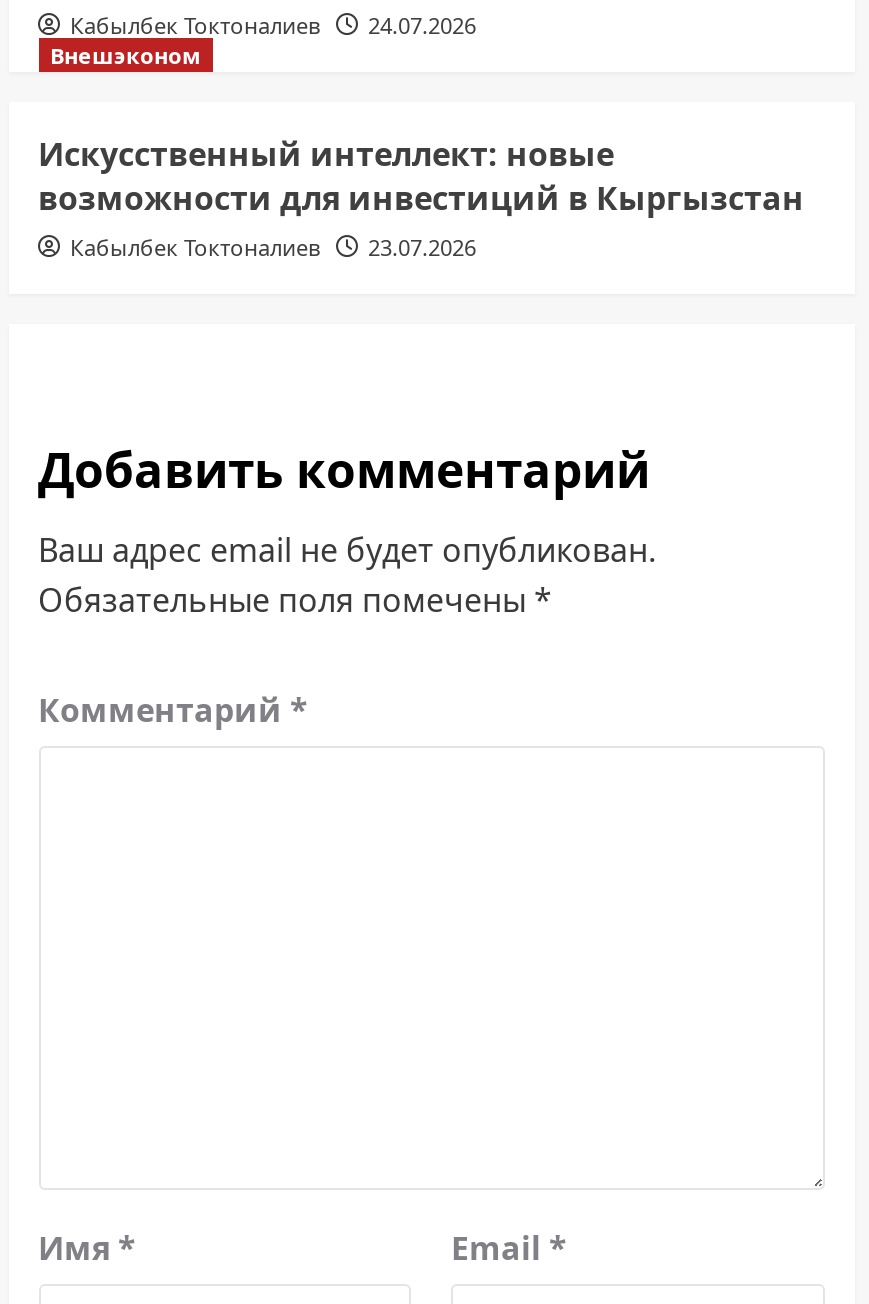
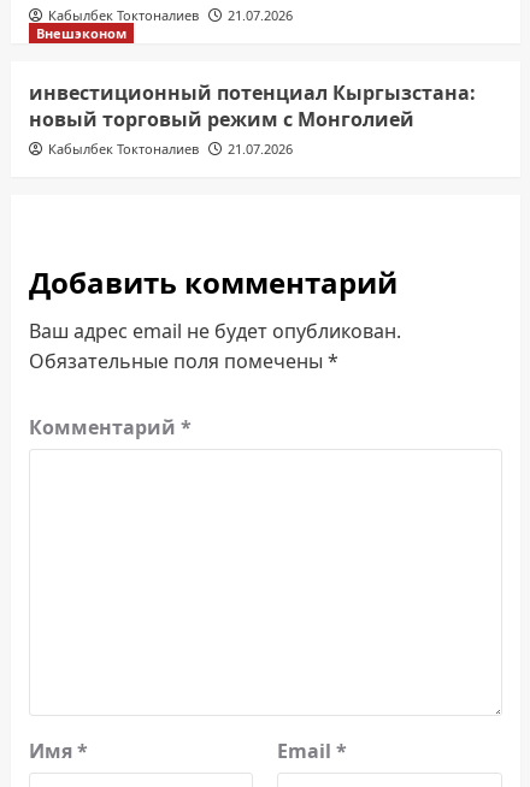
[70,9,476,39] Кабылбек Токтоналиев 24.07.2026 -> [48,5,292,23] Кабылбек Токтоналиев 21.07.2026
[38,131,804,219] Искусственный интеллект: новые | возможности для инвестиций в Кыргызстан -> [28,79,475,132] инвестиционный потенциал Кыргызстана: | новый торговый режим с Монголией
[70,231,476,261] Кабылбек Токтоналиев 23.07.2026 -> [48,139,292,157] Кабылбек Токтоналиев 21.07.2026

